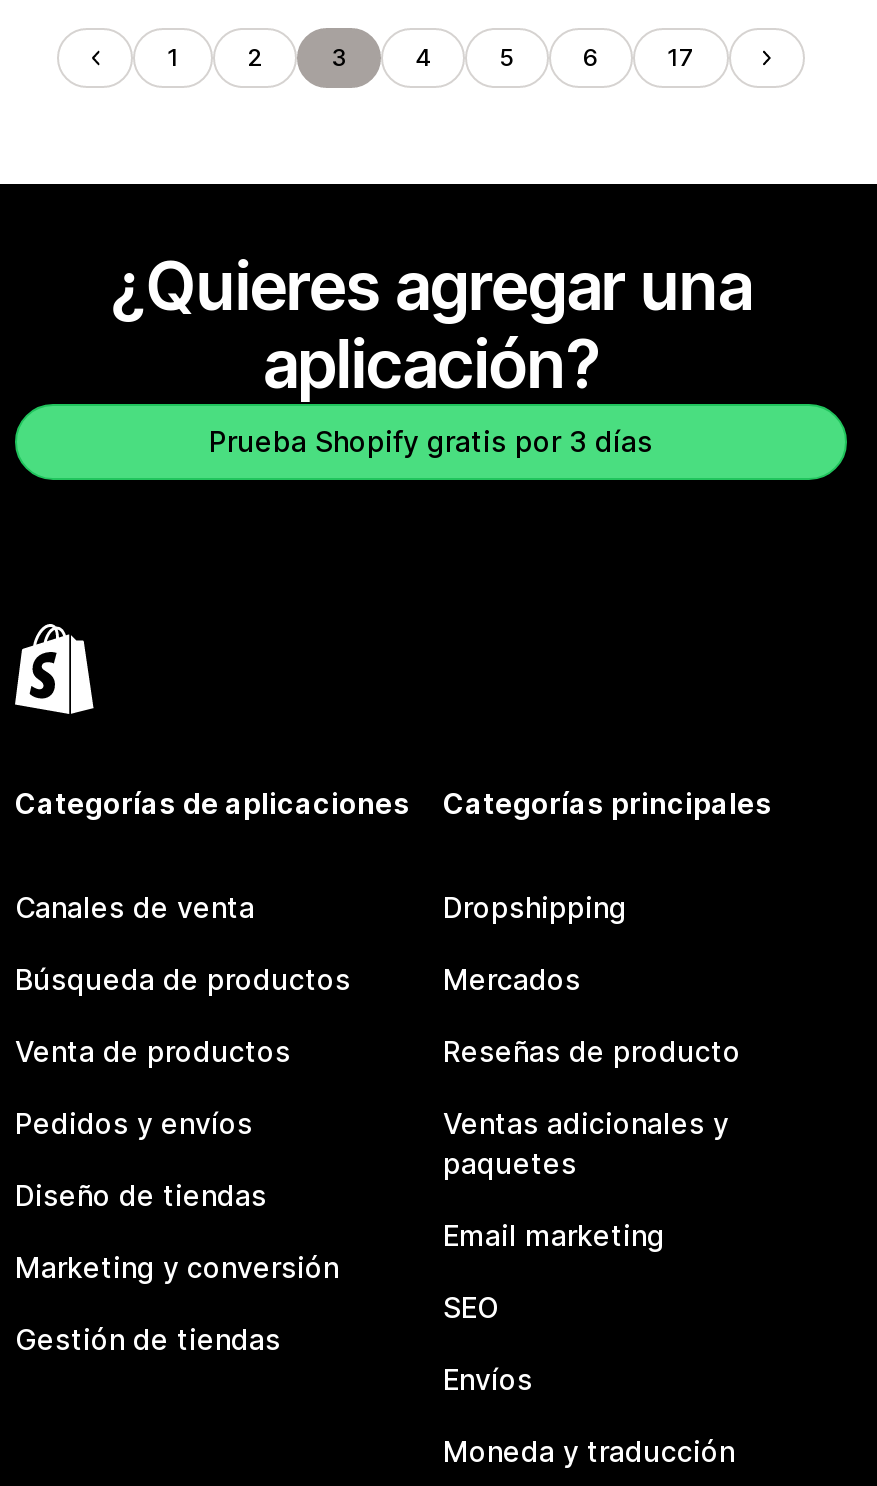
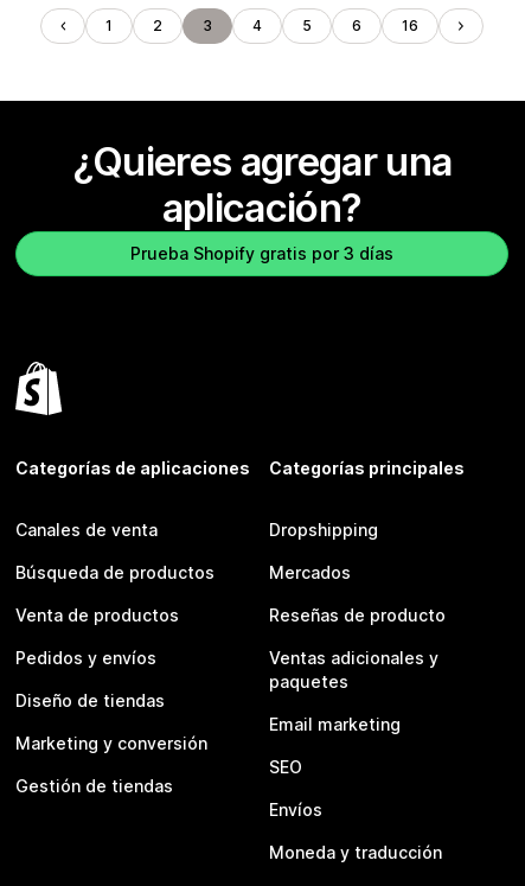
[667,42,695,72] 17 -> [402,17,418,34] 16

